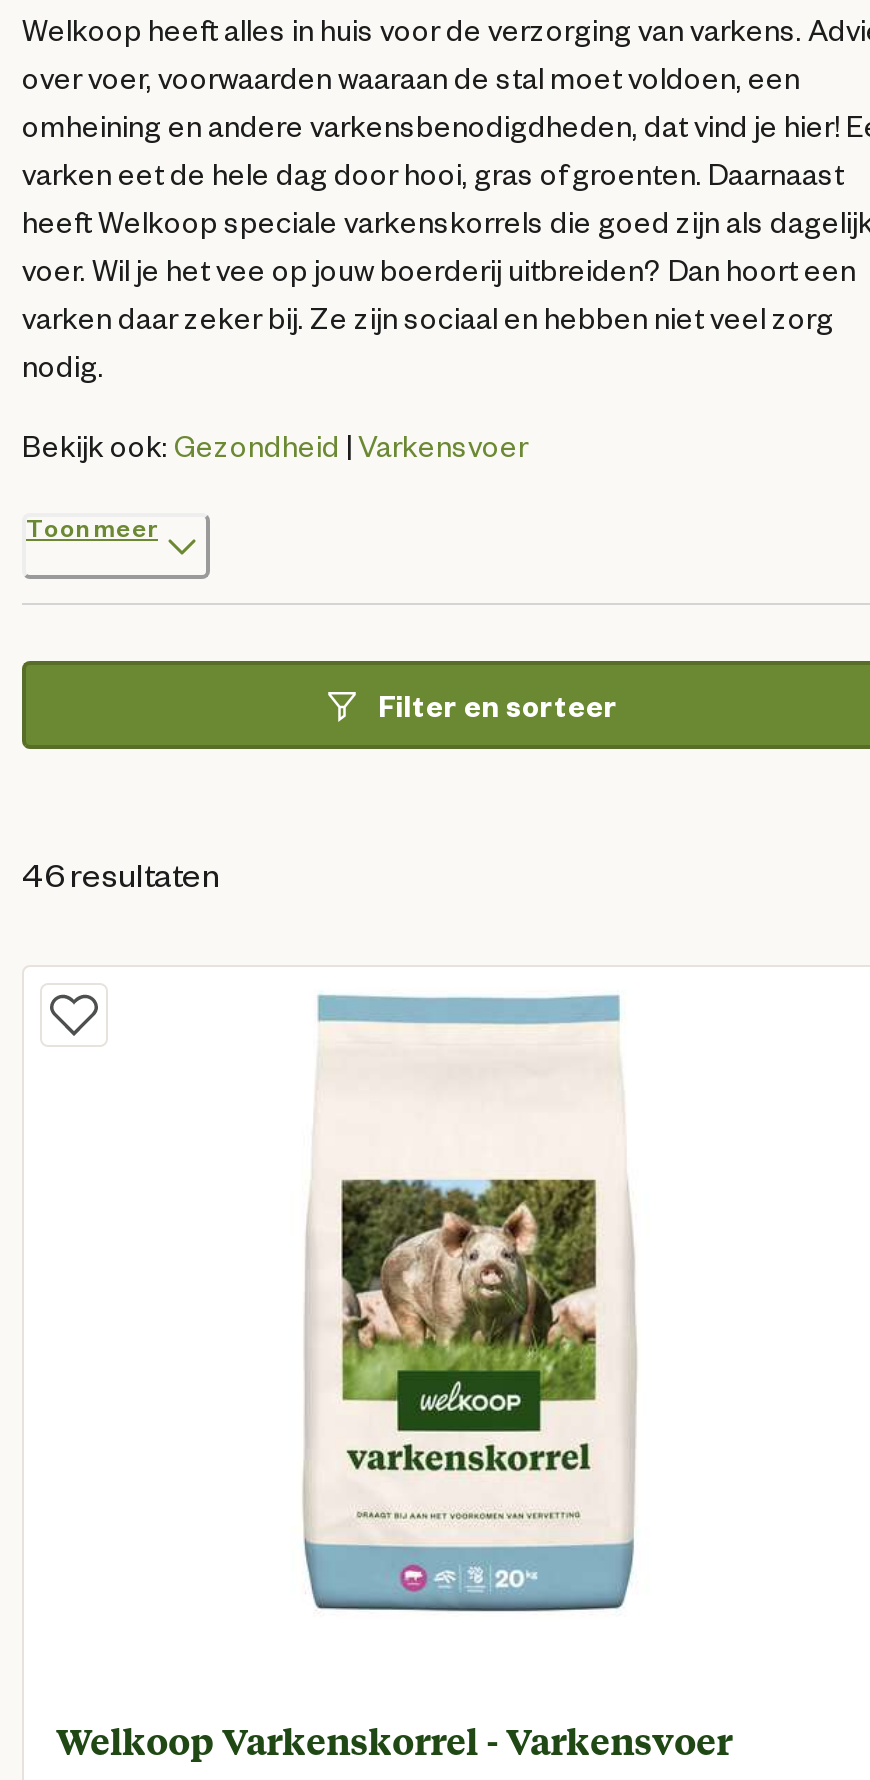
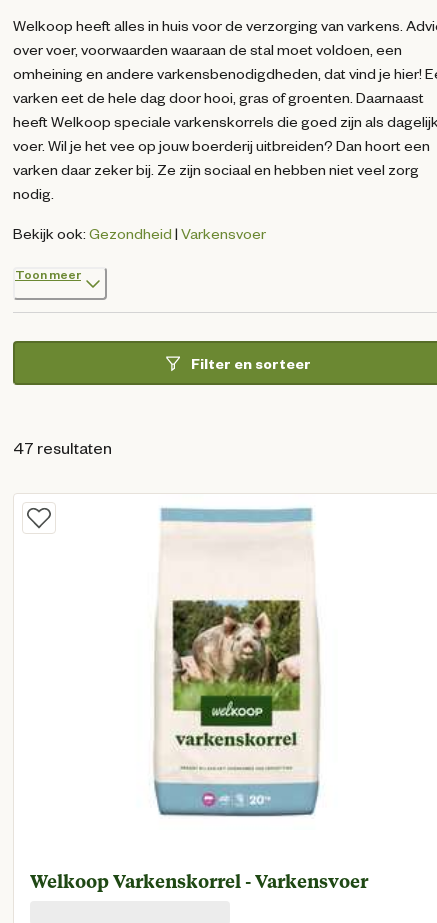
[22,852,220,892] 46 resultaten -> [13,437,112,457] 47 resultaten

